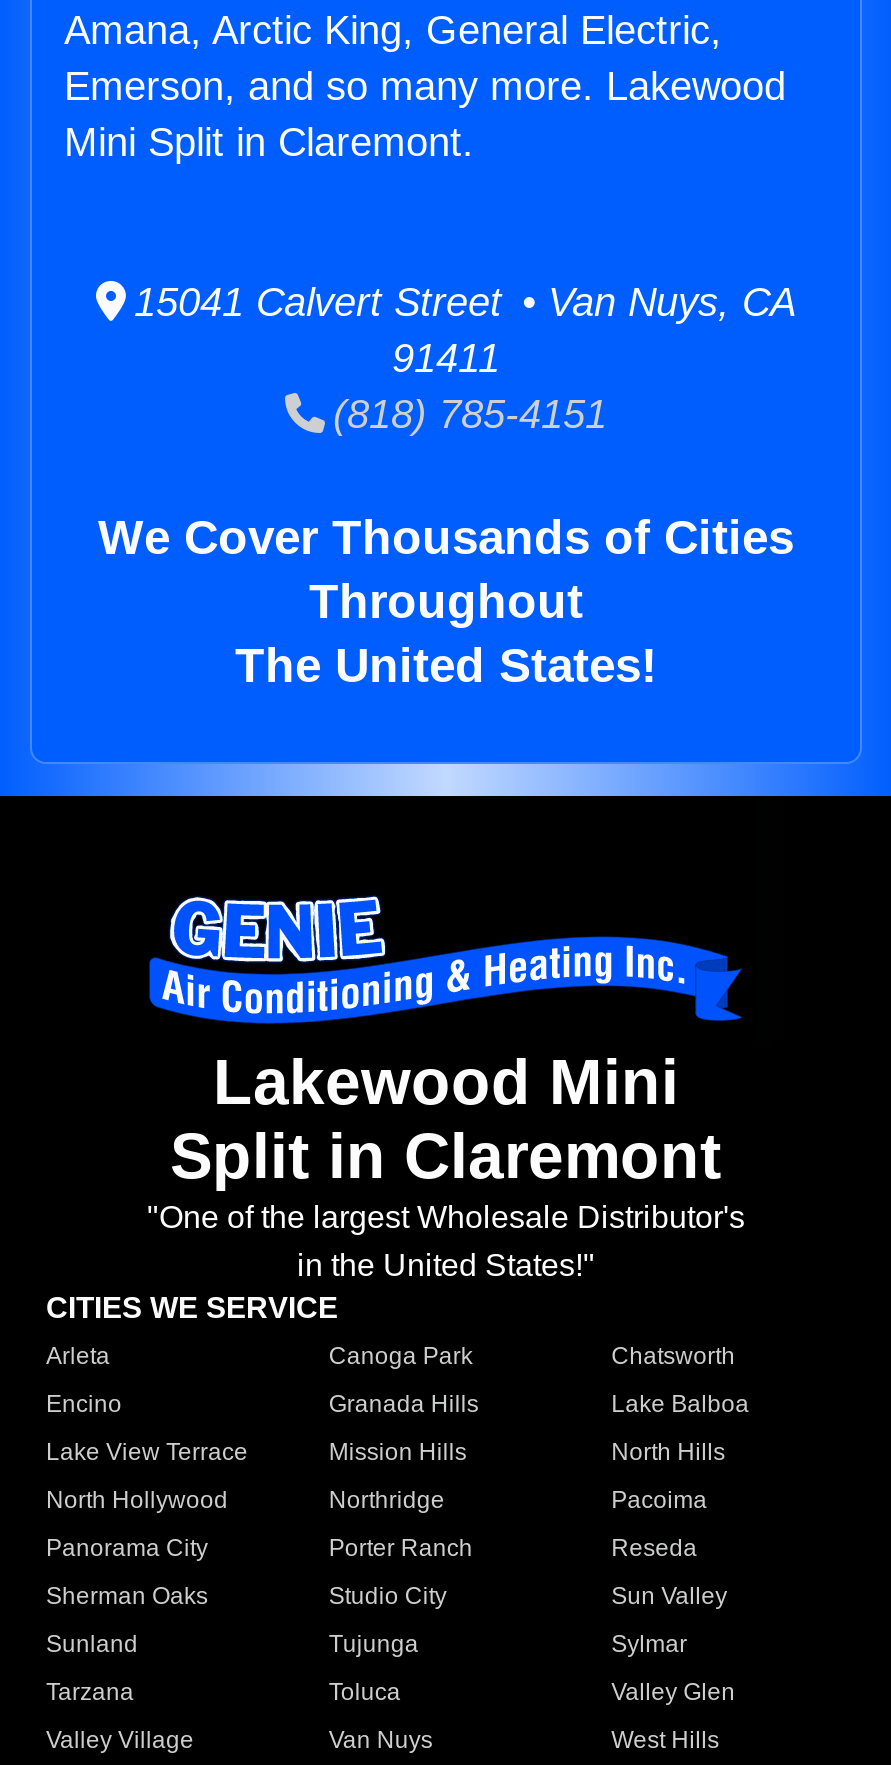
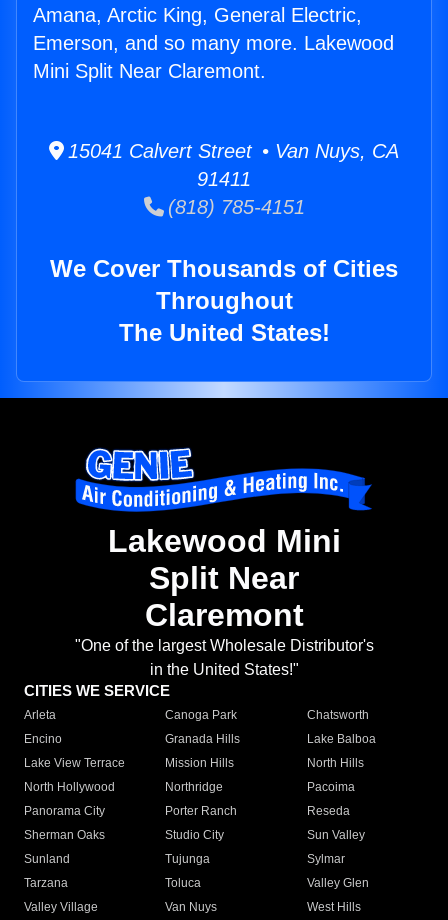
[64,120,474,164] Mini Split in Claremont. -> [33,60,266,82] Mini Split Near Claremont.
[170,1121,722,1193] Split in Claremont -> [144,560,303,633] Split Near | Claremont

